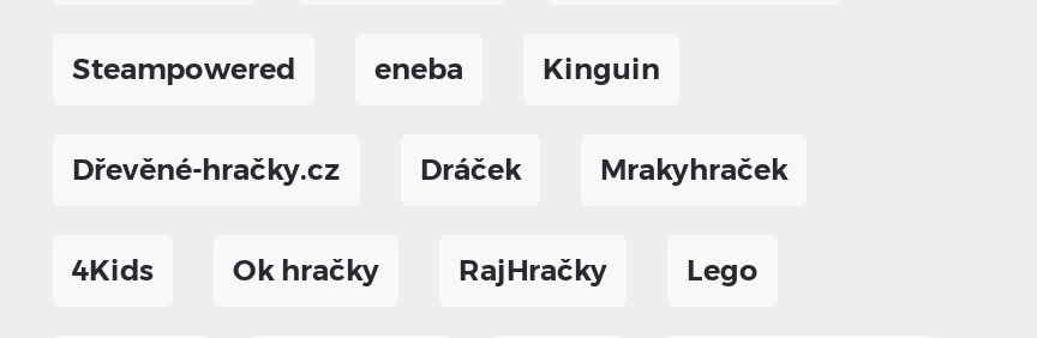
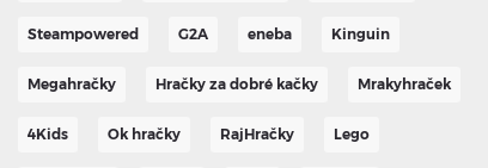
none -> [178,25,208,43] G2A
[72,151,521,187] Dřevěné-hračky.cz | Dráček -> [28,75,318,93] Megahračky | Hračky za dobré kačky

